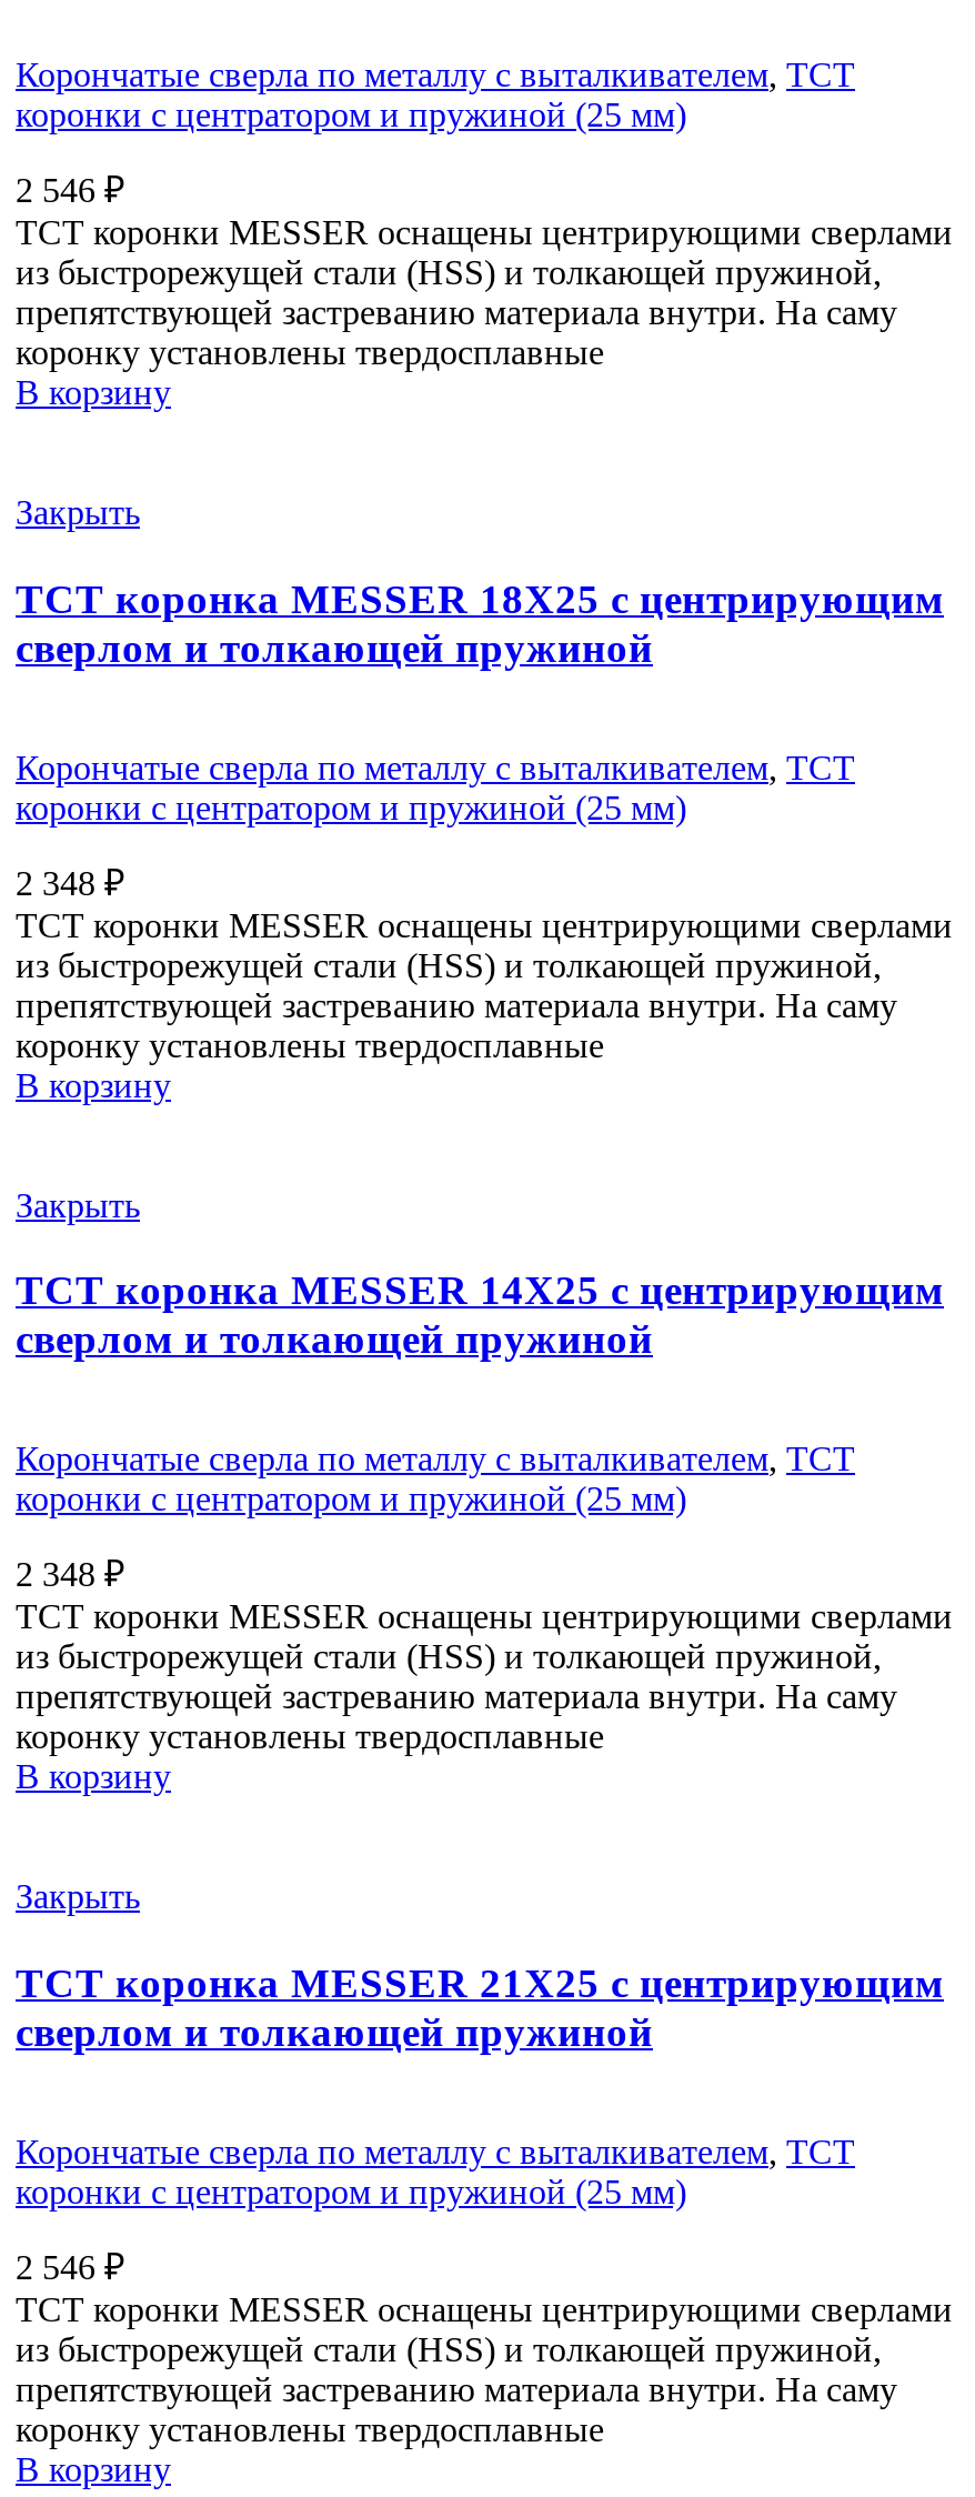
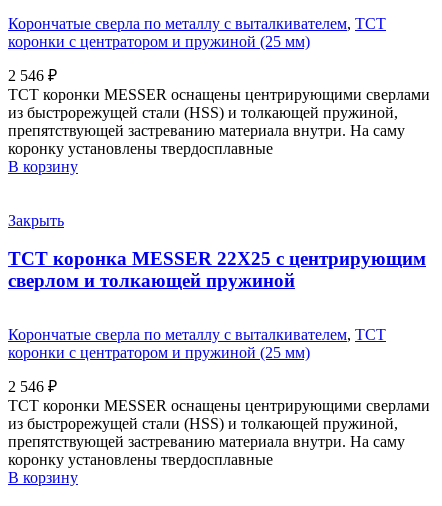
[16,575,953,2006] ТСТ коронка MESSER 18X25 с центрирующим | сверлом и толкающей пружиной | Корончатые сверла по металлу c выталкивателем, ТСТ | коронки с центратором и пружиной (25 мм) | 2 348 ₽ | ТСТ коронки MESSER оснащены центрирующими сверлами | из быстрорежущей стали (HSS) и толкающей пружиной, | препятствующей застреванию материала внутри. На саму | коронку установлены твердосплавные | В корзину | Закрыть | ТСТ коронка MESSER 14X25 с центрирующим | сверлом и толкающей пружиной | Корончатые сверла по металлу c выталкивателем, ТСТ | коронки с центратором и пружиной (25 мм) | 2 348 ₽ | ТСТ коронки MESSER оснащены центрирующими сверлами | из быстрорежущей стали (HSS) и толкающей пружиной, | препятствующей застреванию материала внутри. На саму | коронку установлены твердосплавные | В корзину | Закрыть | ТСТ коронка MESSER 21X25 с центрирующим -> [8,248,426,269] ТСТ коронка MESSER 22X25 с центрирующим

